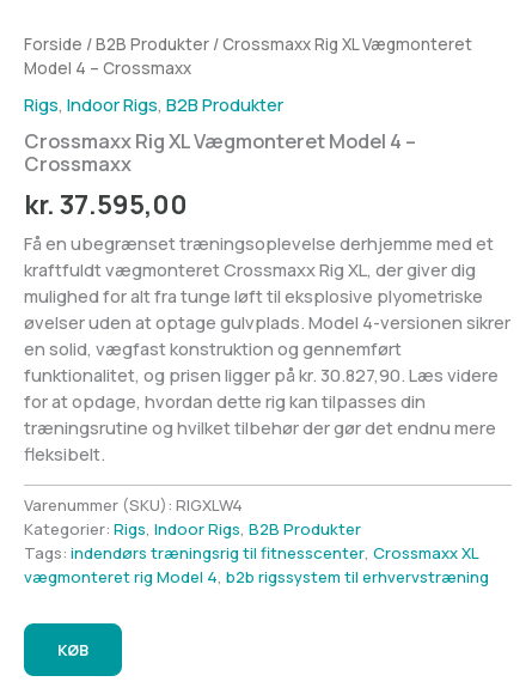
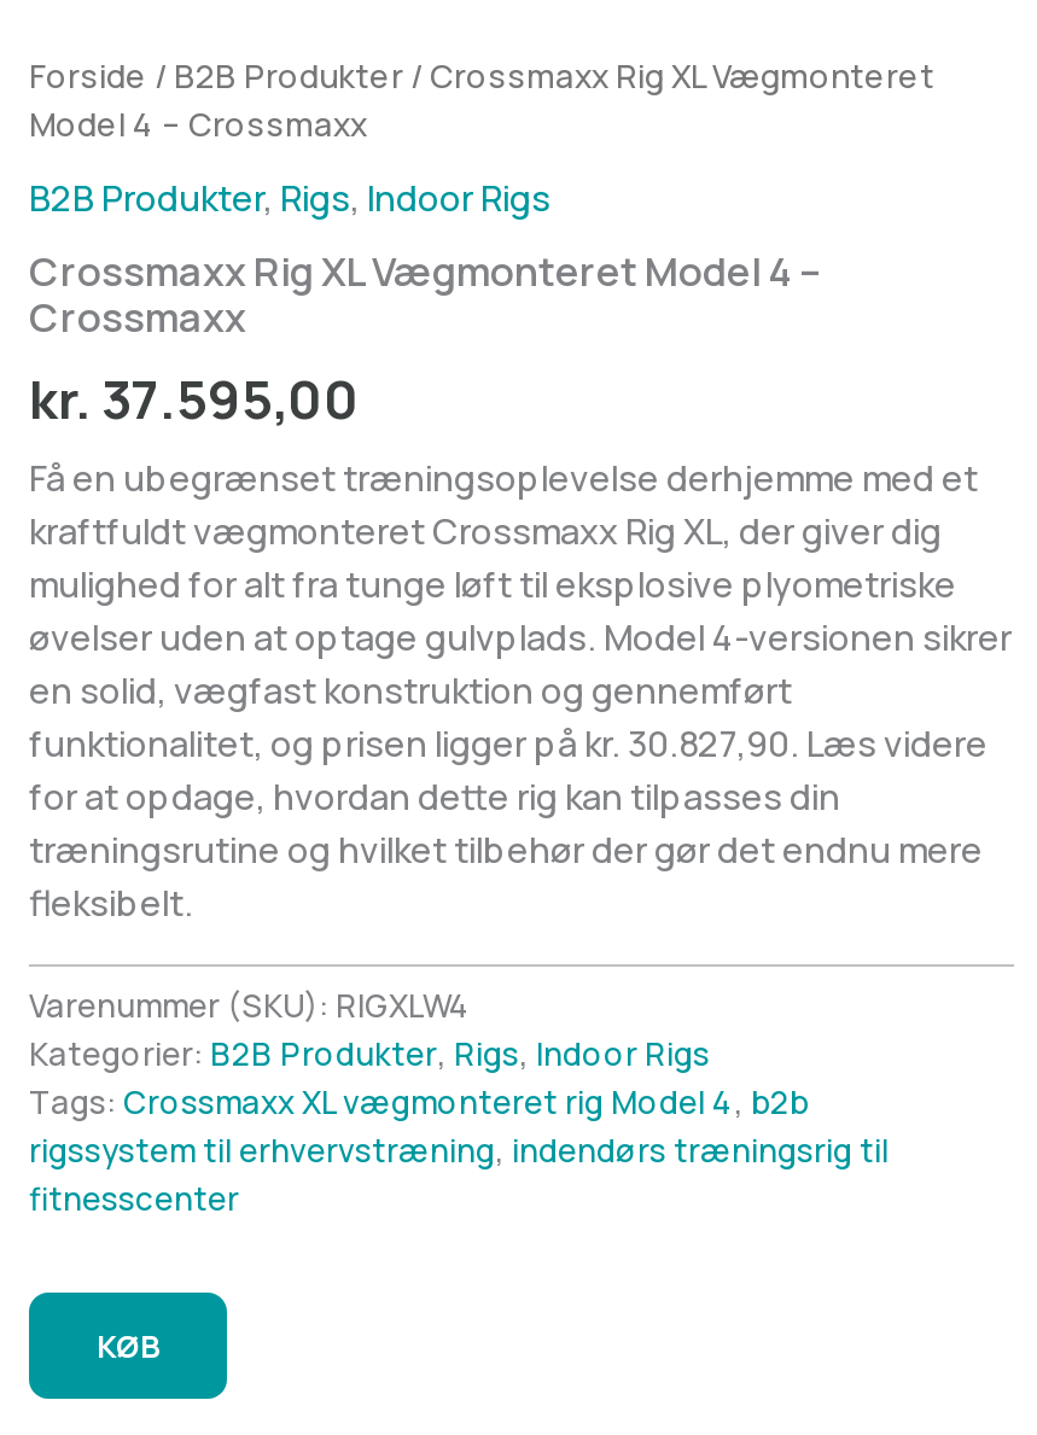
[24,92,283,116] Rigs, Indoor Rigs, B2B Produkter -> [29,173,550,221] B2B Produkter, Rigs, Indoor Rigs
[24,518,489,588] Kategorier: Rigs, Indoor Rigs, B2B Produkter | Tags: indendørs træningsrig til fitnesscenter, Crossmaxx XL | vægmonteret rig Model 4, b2b rigssystem til erhvervstræning -> [29,1033,889,1221] Kategorier: B2B Produkter, Rigs, Indoor Rigs | Tags: Crossmaxx XL vægmonteret rig Model 4, b2b | rigssystem til erhvervstræning, indendørs træningsrig til | fitnesscenter

